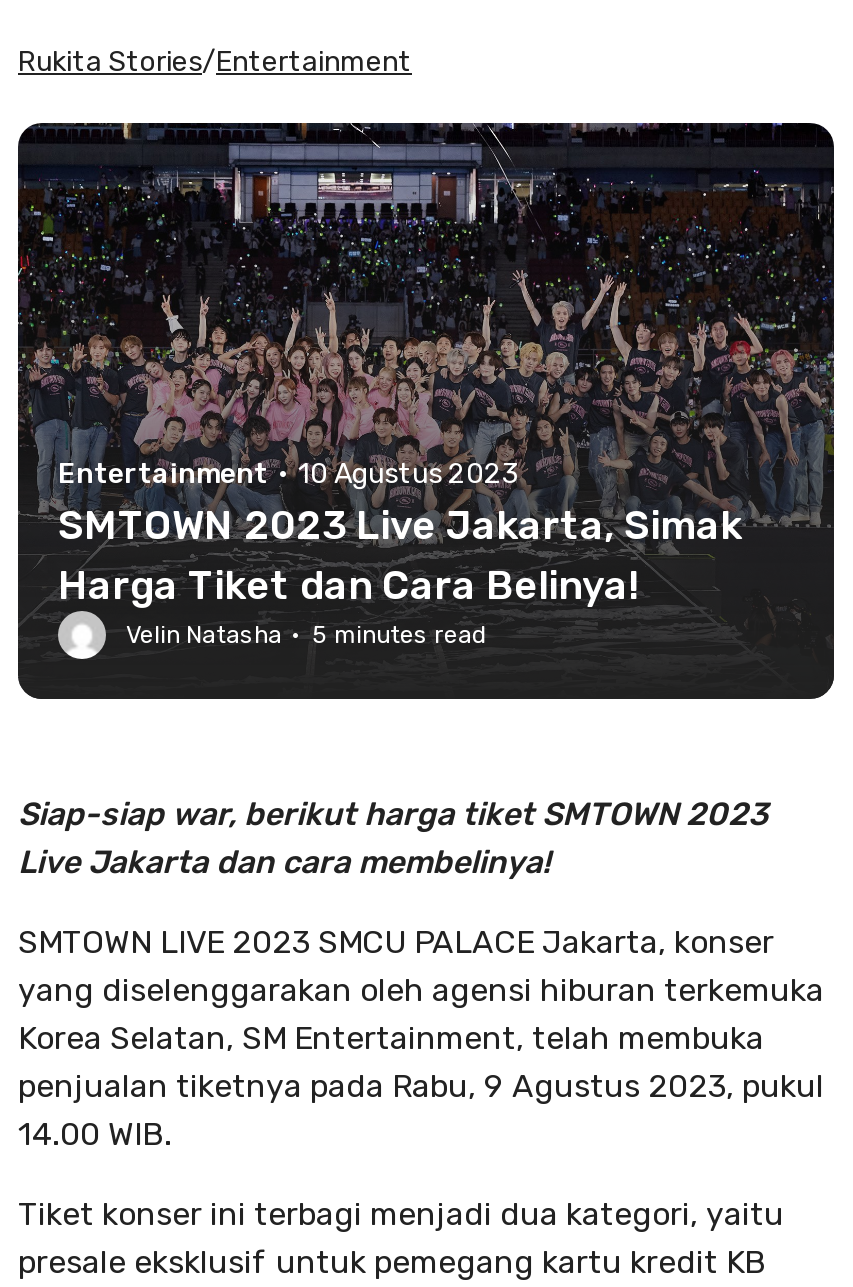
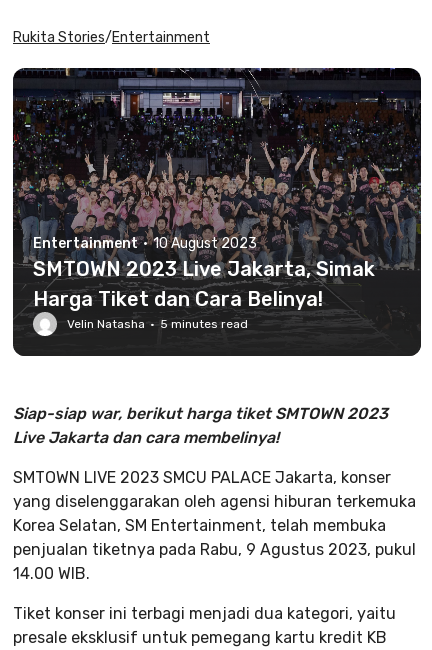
[58,457,520,491] Entertainment · 10 Agustus 2023 -> [33,235,257,252] Entertainment · 10 August 2023

